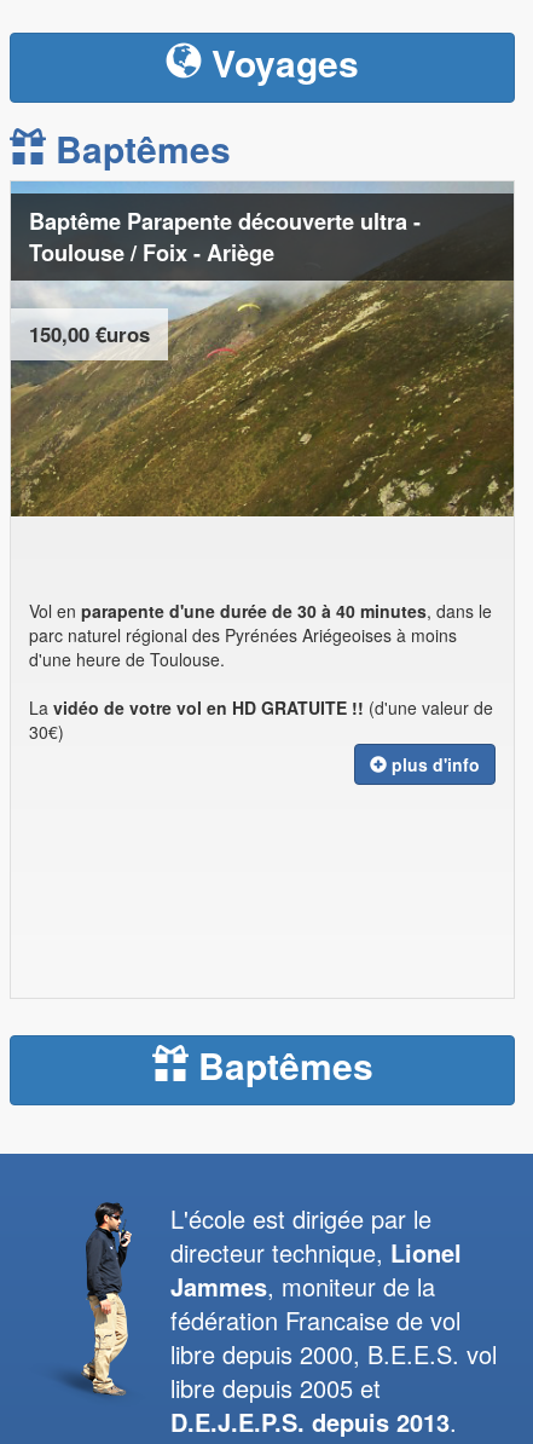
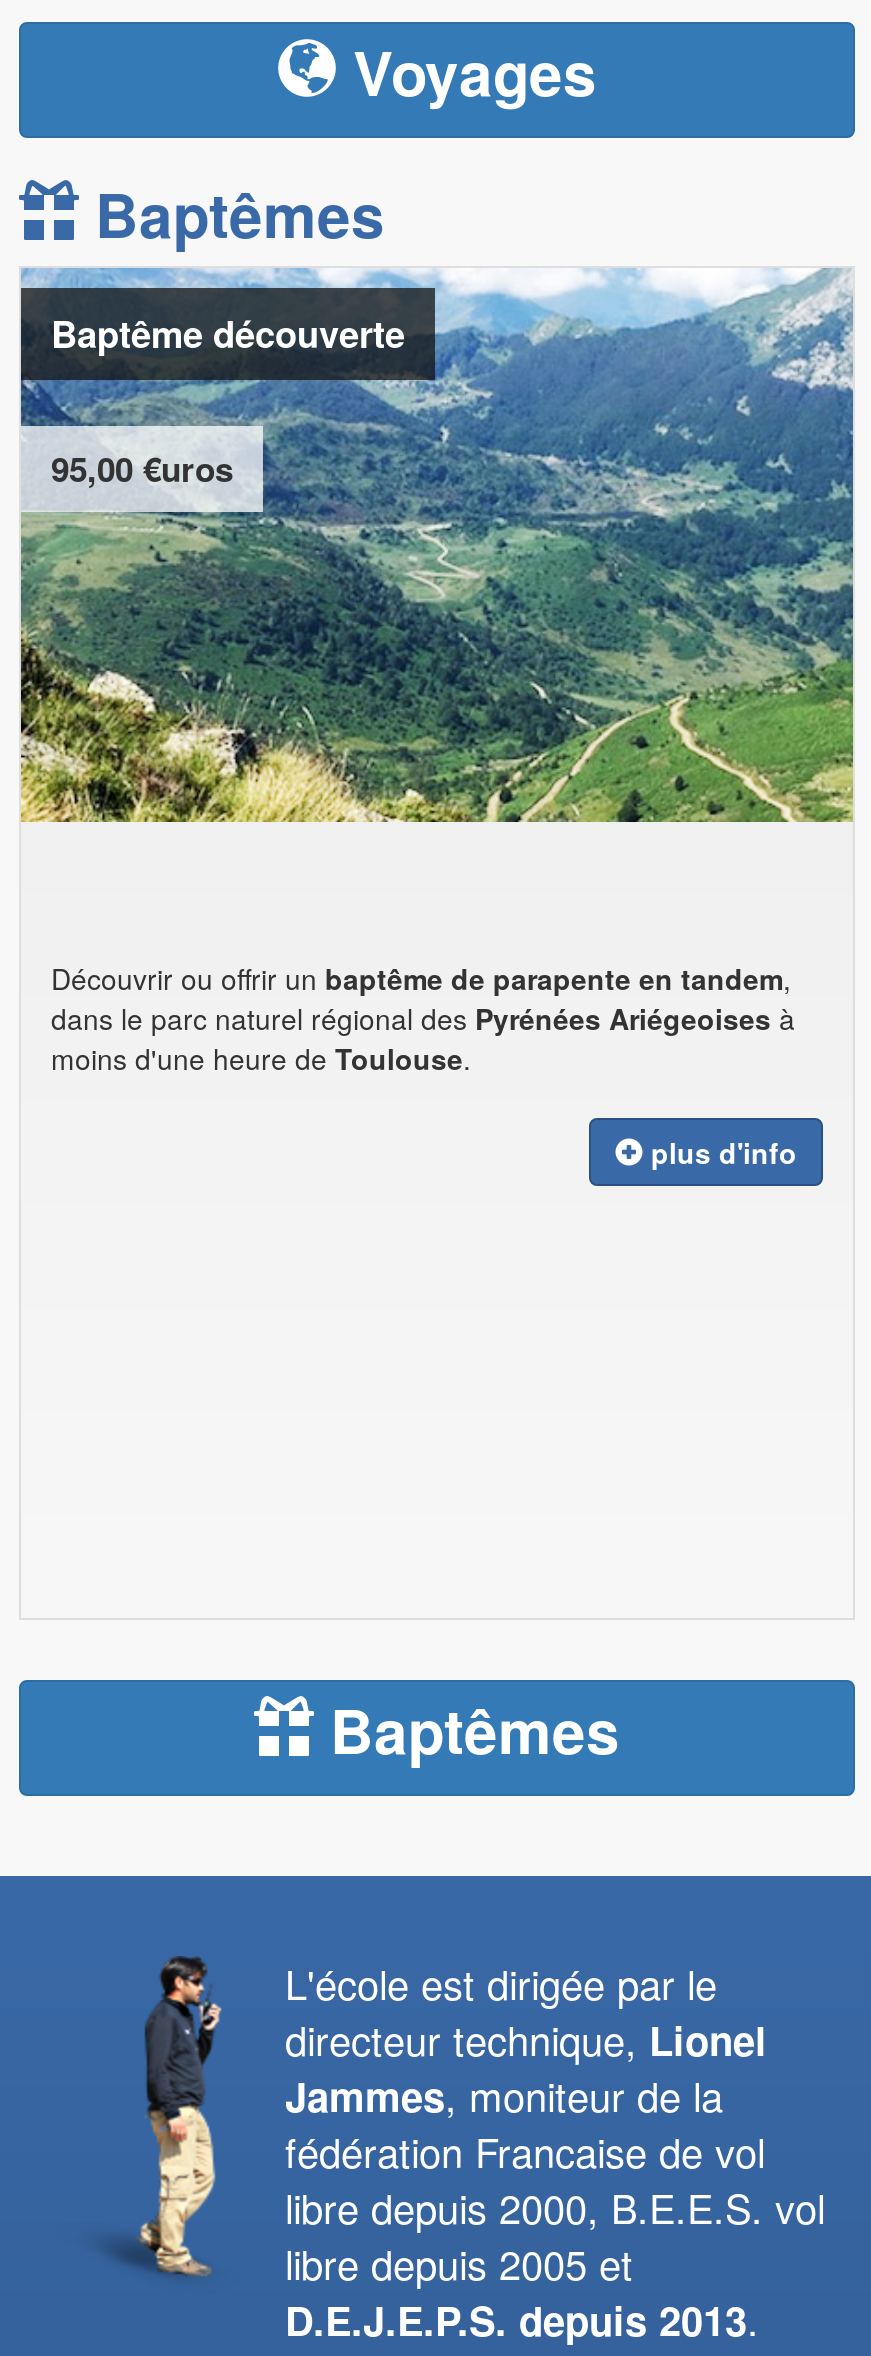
[11,180,515,518] [image] | Baptême Parapente découverte ultra - | Toulouse / Foix - Ariège | 150,00 €uros -> [19,268,855,824] [image] | Baptême découverte | 95,00 €uros
[29,599,493,744] Vol en parapente d'une durée de 30 à 40 minutes, dans le | parc naturel régional des Pyrénées Ariégeoises à moins | d'une heure de Toulouse. | La vidéo de votre vol en HD GRATUITE !! (d'une valeur de | 30€) -> [51,958,795,1078] Découvrir ou offrir un baptême de parapente en tandem, | dans le parc naturel régional des Pyrénées Ariégeoises à | moins d'une heure de Toulouse.
moved [387,752,480,777] -> [643,1132,797,1172]: plus d'info

